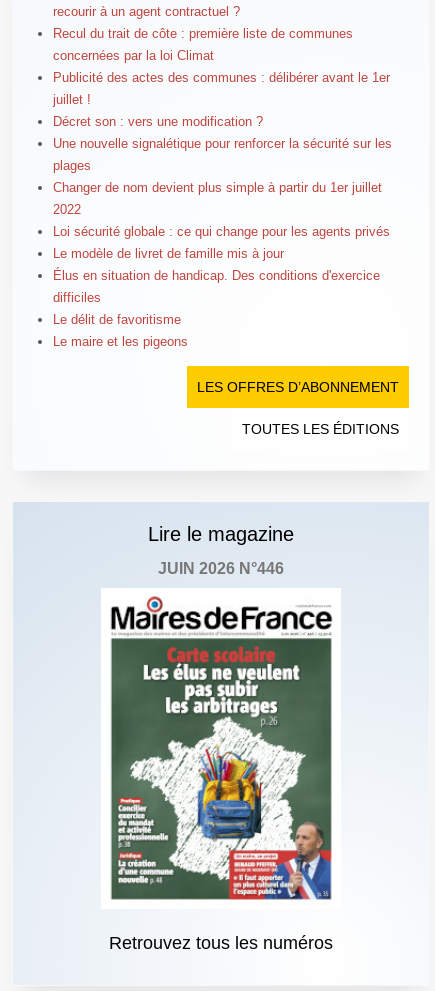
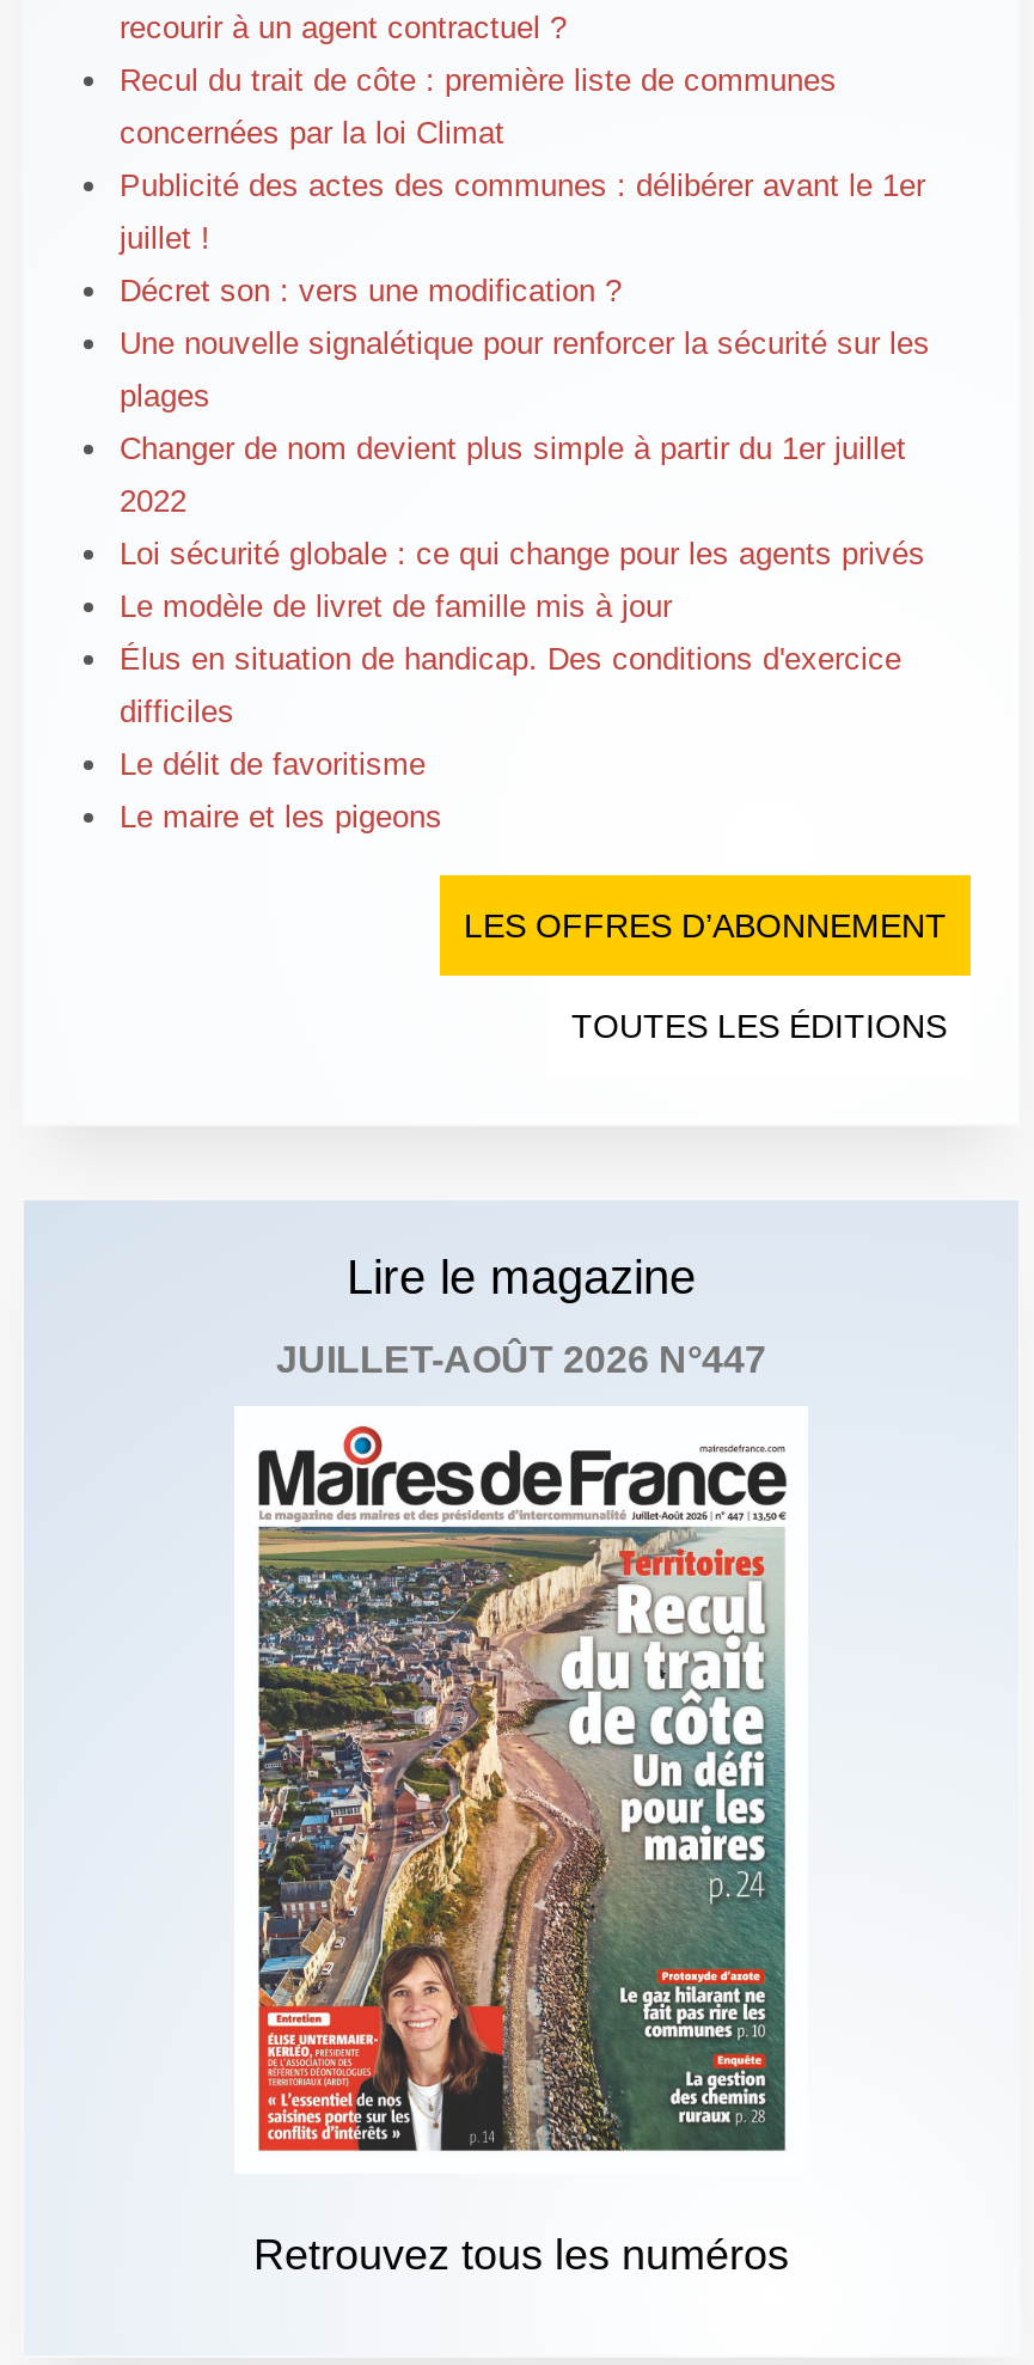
[158,560,284,577] JUIN 2026 N°446 -> [276,1339,766,1380] JUILLET-AOÛT 2026 N°447
[110,609,332,900] [image] -> [256,1511,787,2152] [image]

